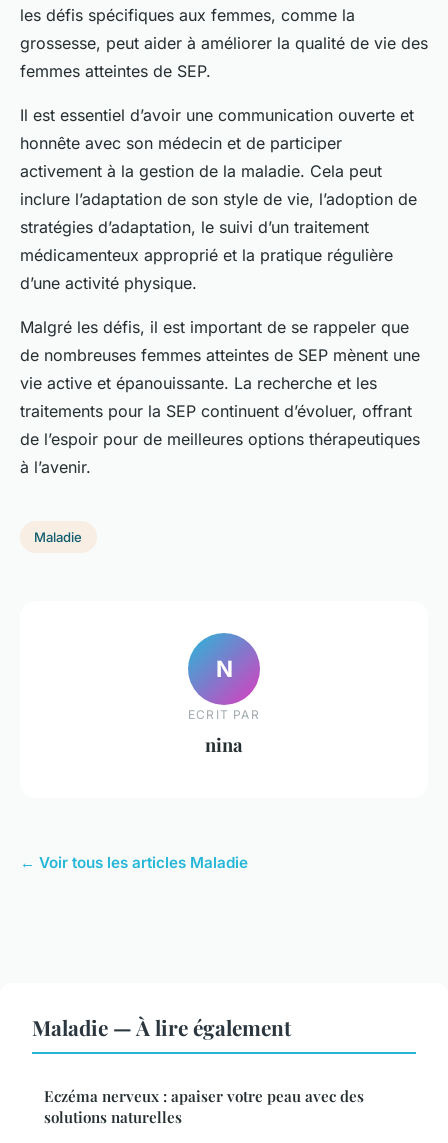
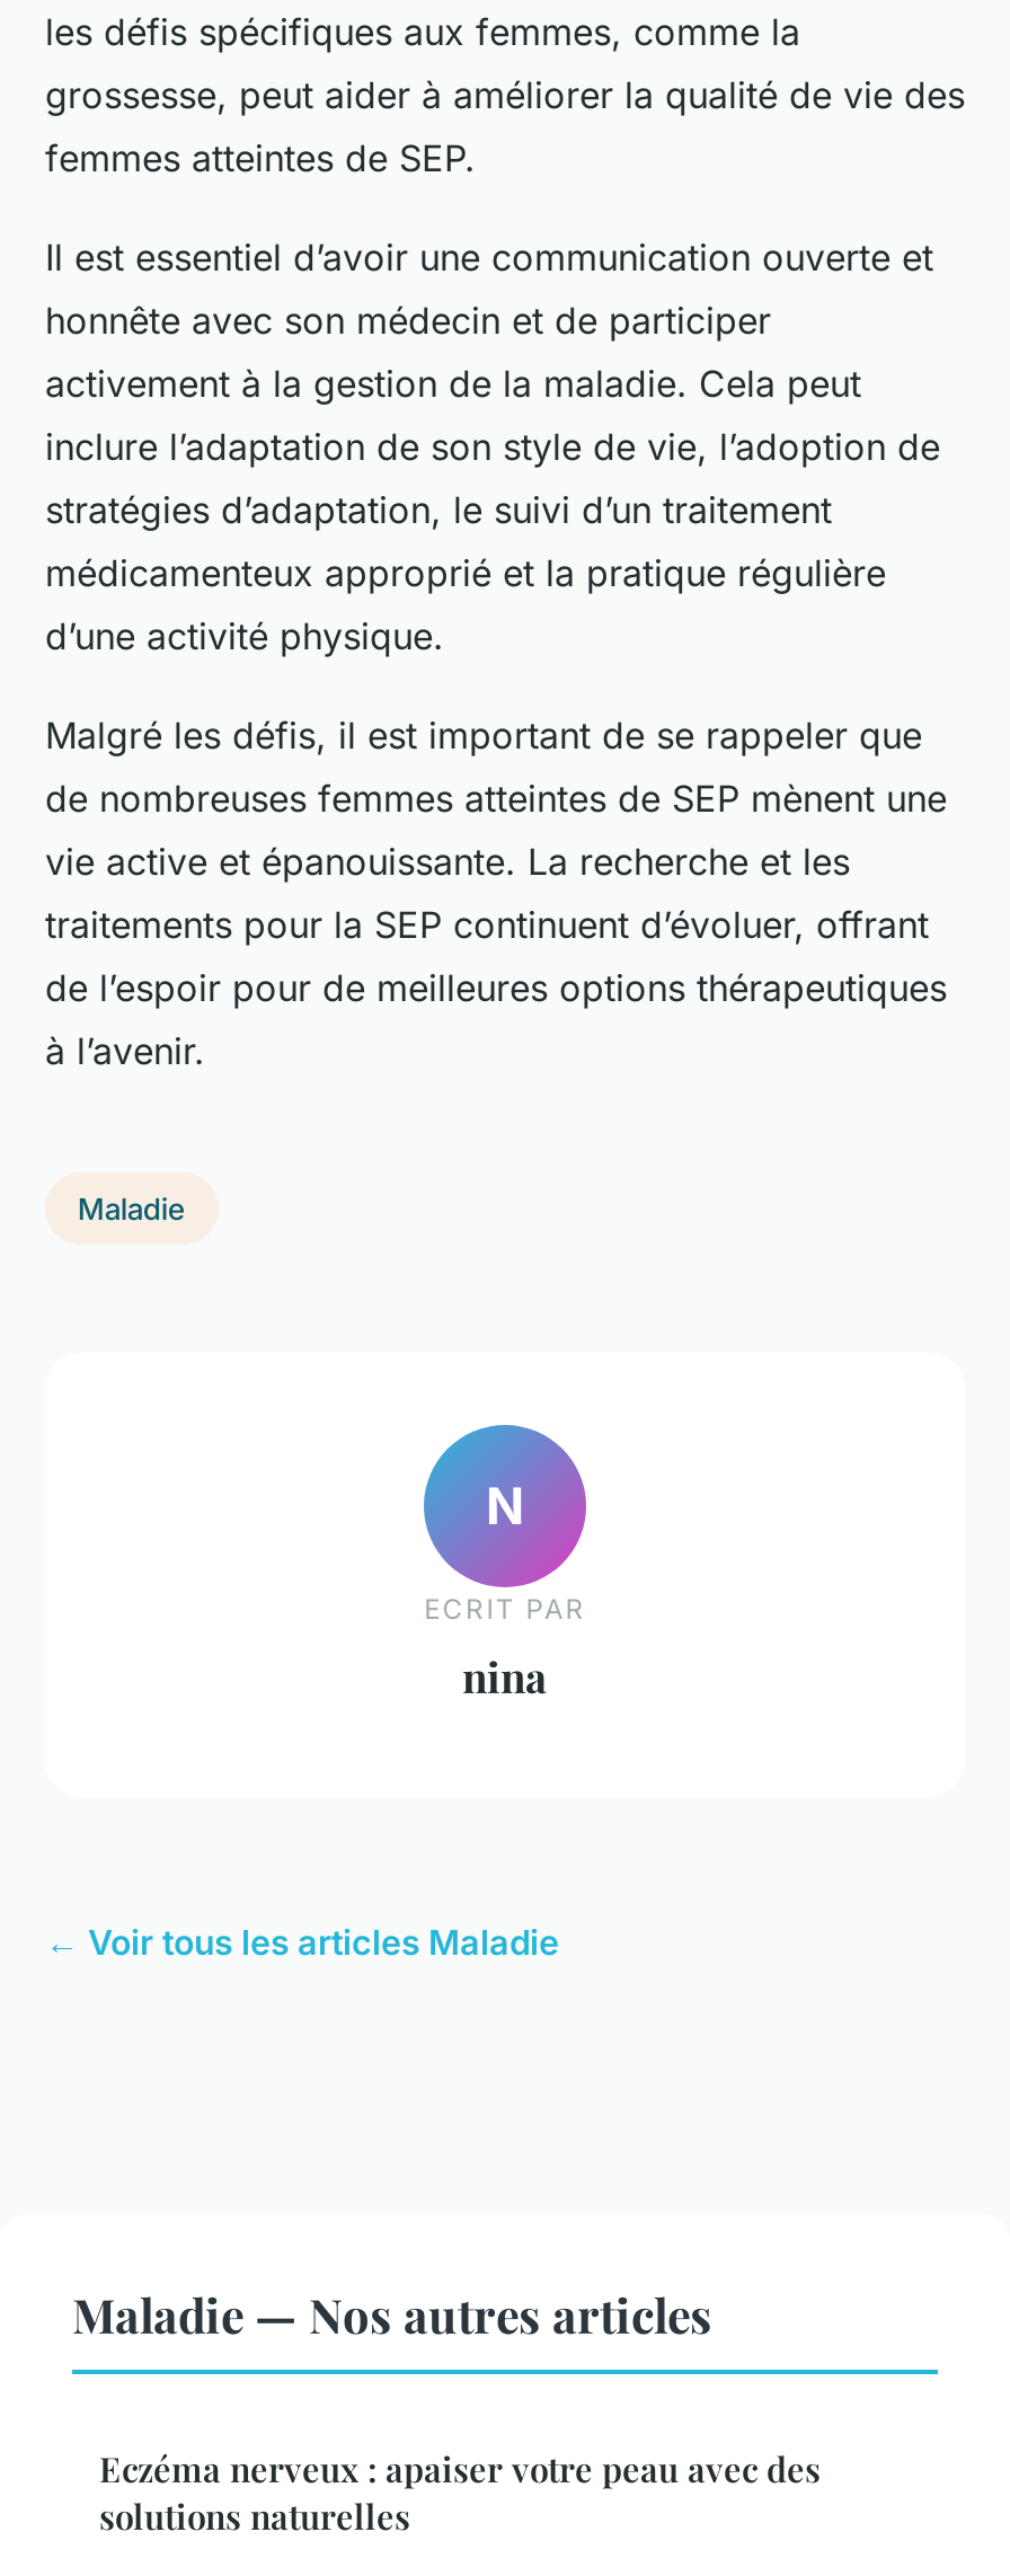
[32,1013,291,1041] Maladie — À lire également -> [72,2282,712,2345] Maladie — Nos autres articles

